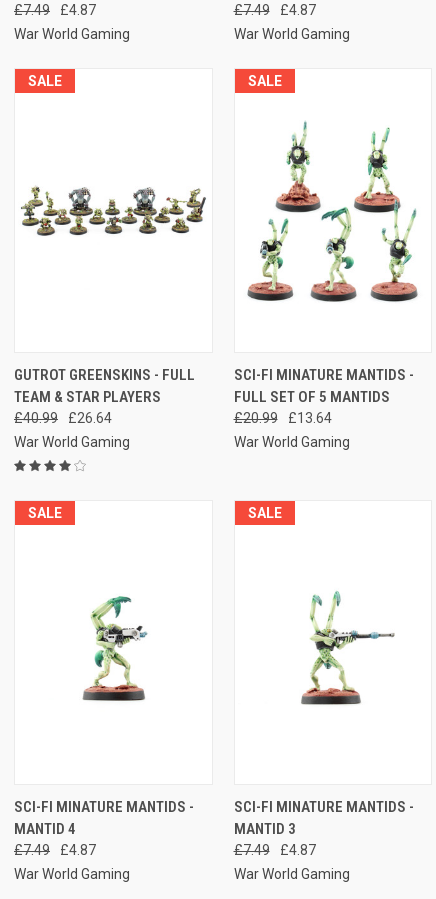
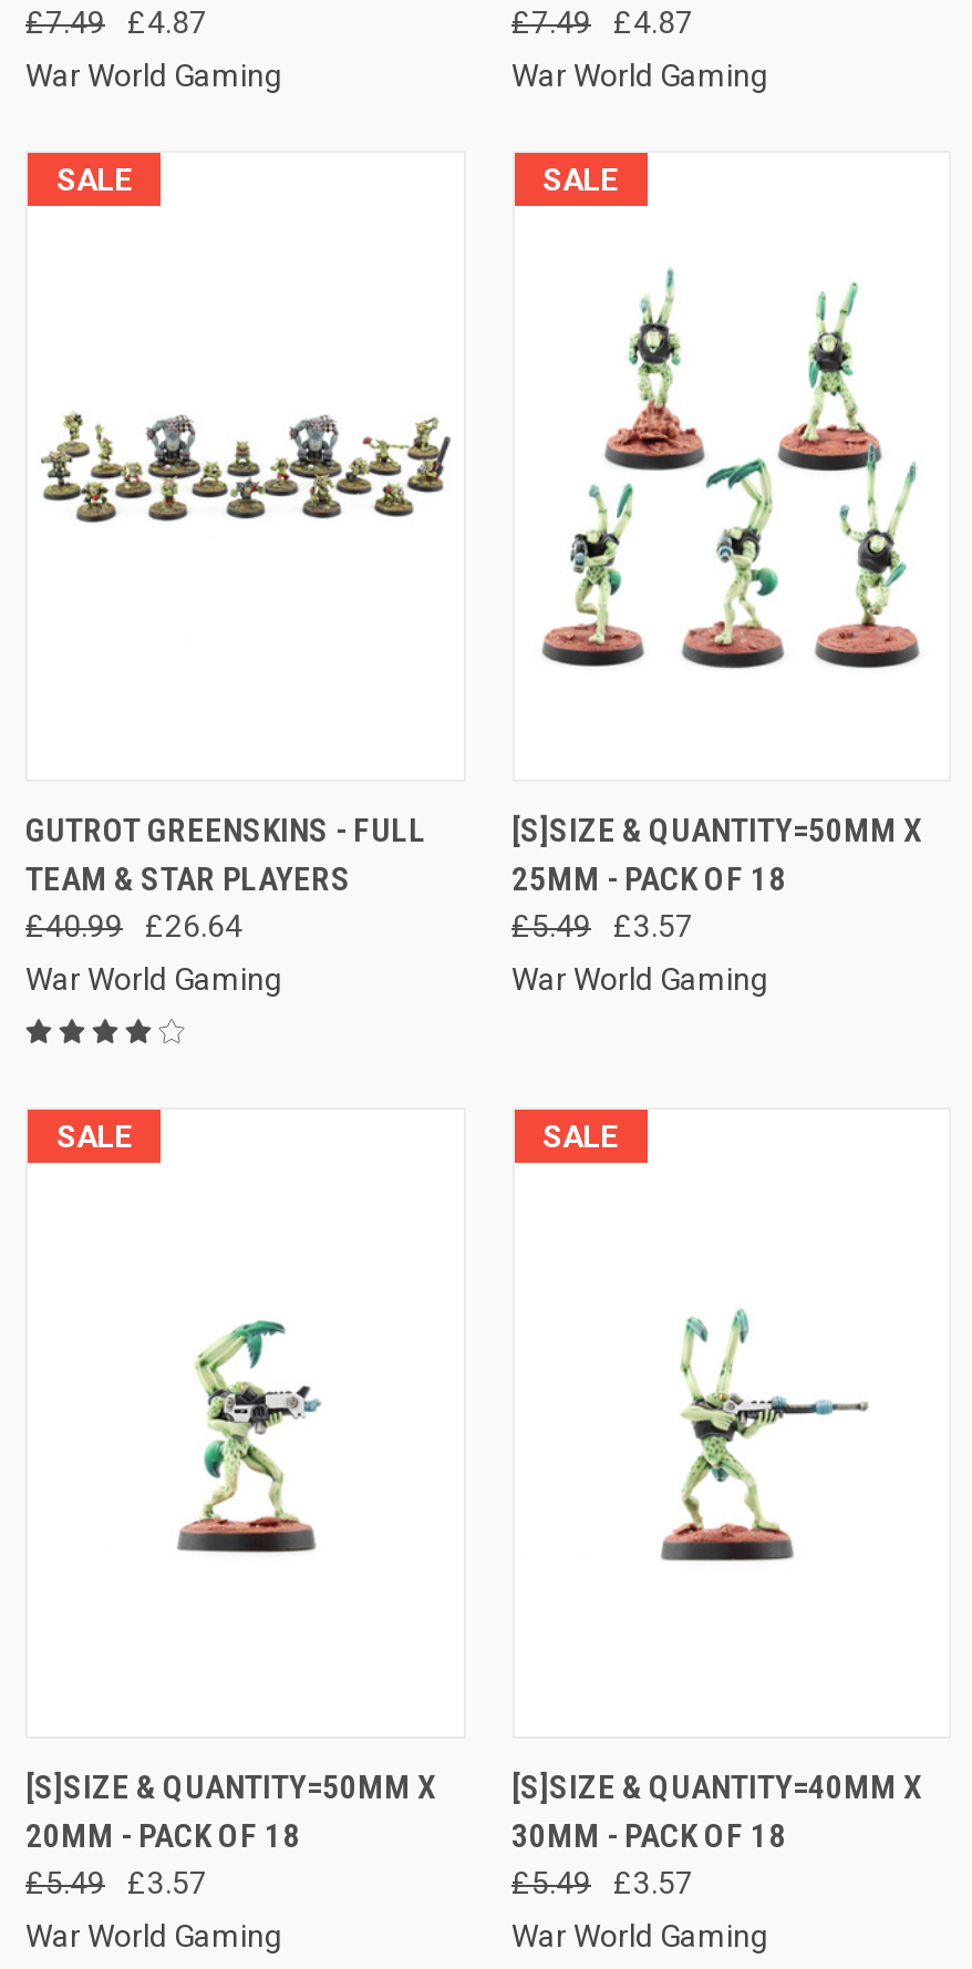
[233,366,413,426] SCI-FI MINATURE MANTIDS - | FULL SET OF 5 MANTIDS | £20.99 | £13.64 -> [511,810,921,943] [S]SIZE & QUANTITY=50MM X | 25MM - PACK OF 18 | £5.49 | £3.57
[14,798,194,858] SCI-FI MINATURE MANTIDS - | MANTID 4 | £7.49 | £4.87 -> [25,1767,435,1900] [S]SIZE & QUANTITY=50MM X | 20MM - PACK OF 18 | £5.49 | £3.57
[233,798,413,858] SCI-FI MINATURE MANTIDS - | MANTID 3 | £7.49 | £4.87 -> [511,1767,921,1900] [S]SIZE & QUANTITY=40MM X | 30MM - PACK OF 18 | £5.49 | £3.57

